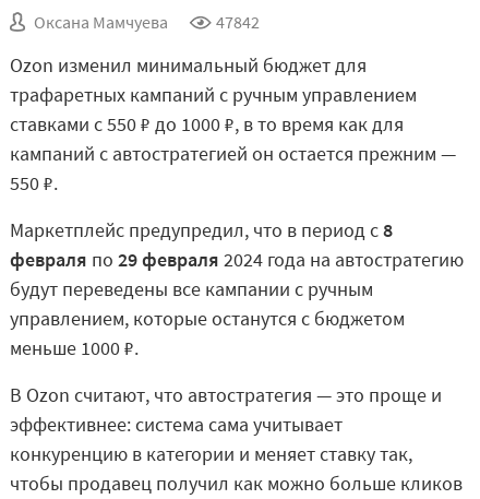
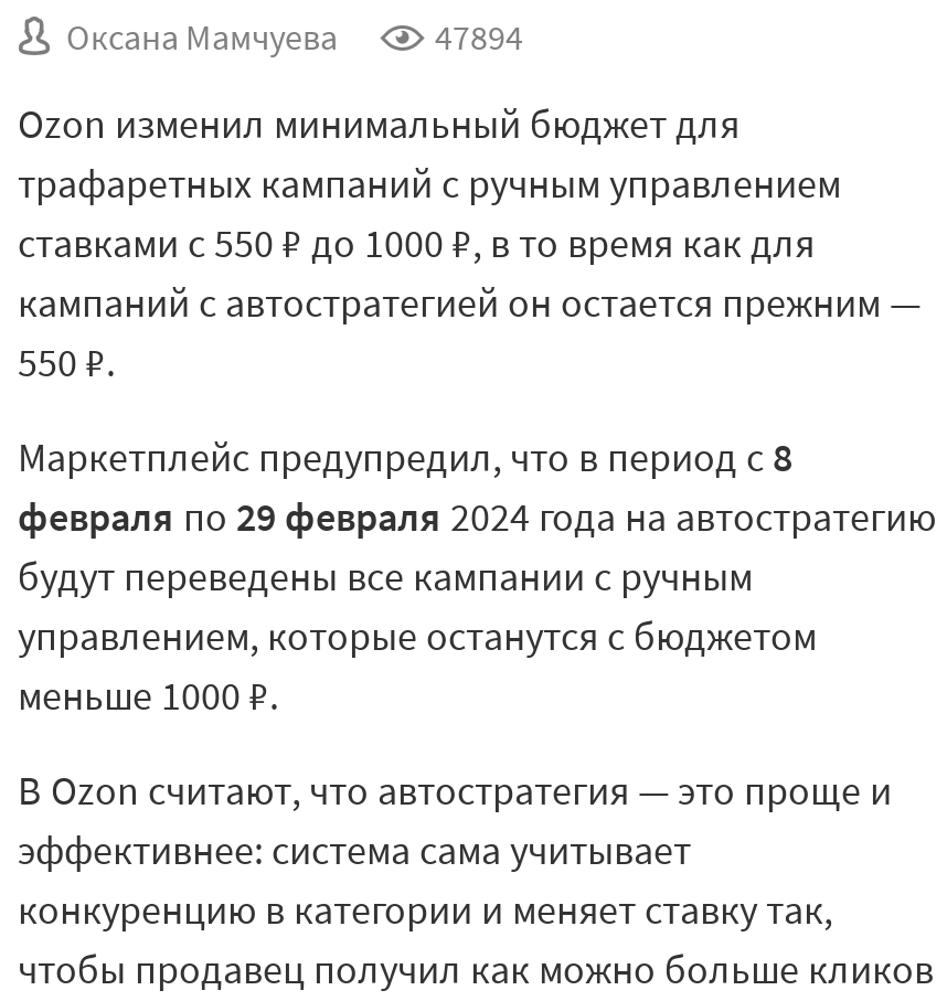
[216,11,260,33] 47842 -> [435,14,523,58] 47894

